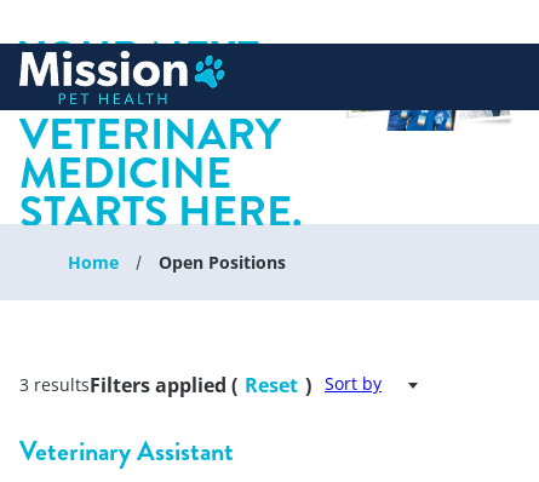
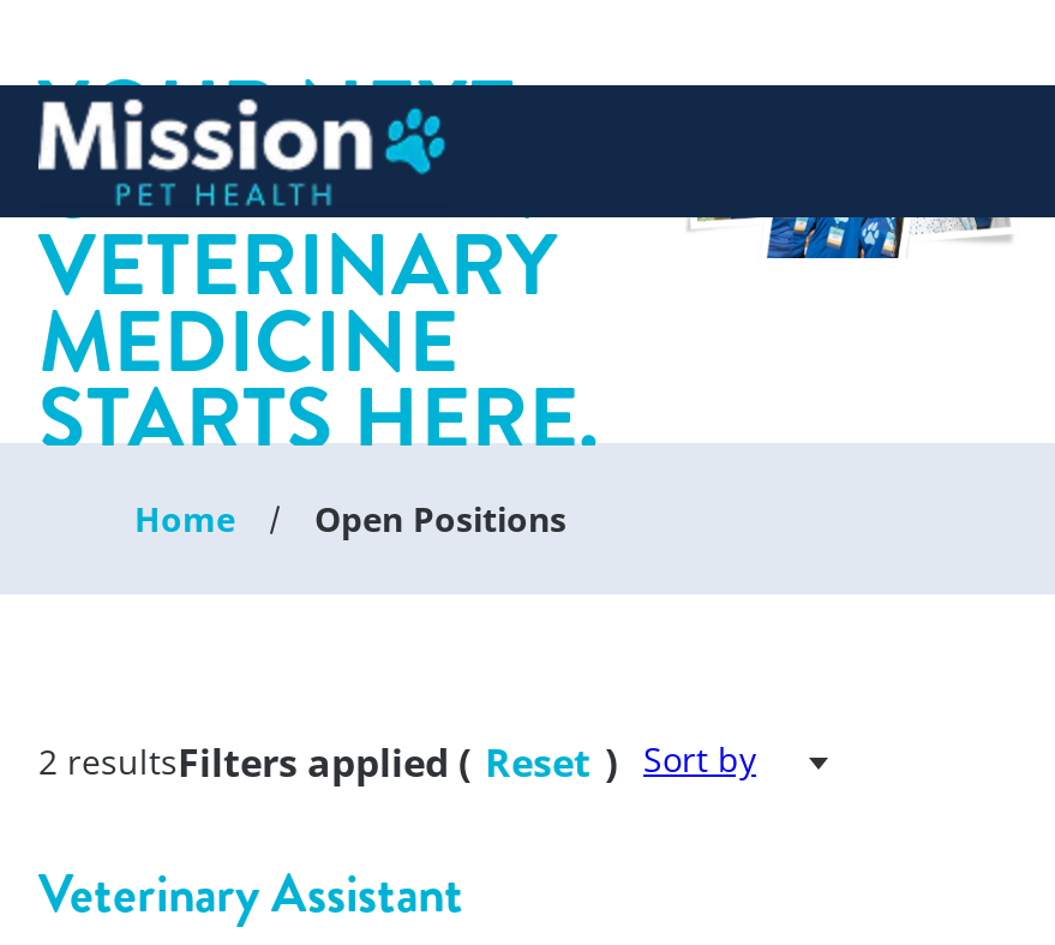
[19,371,382,398] 3 resultsFilters applied ( Reset ) Sort by -> [38,735,756,788] 2 resultsFilters applied ( Reset ) Sort by

